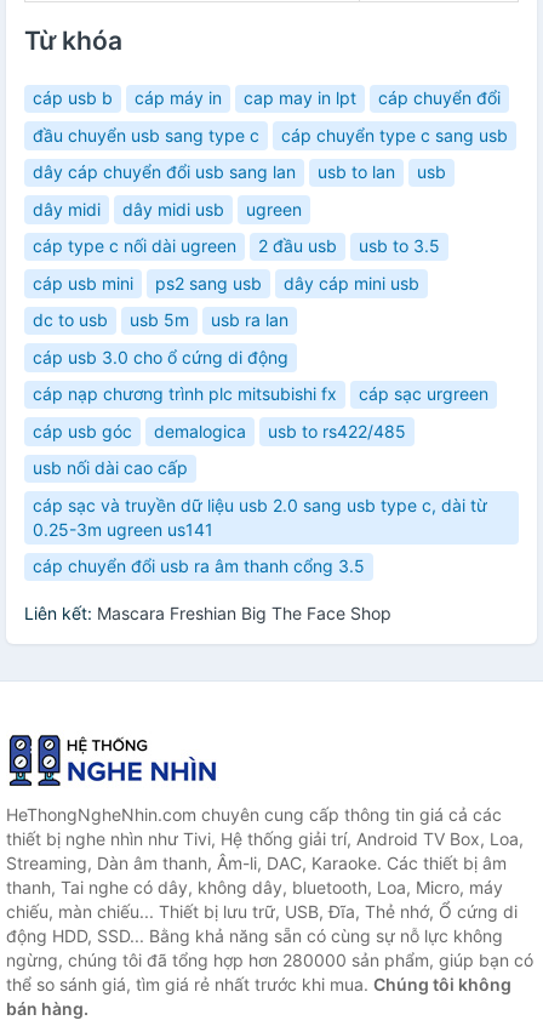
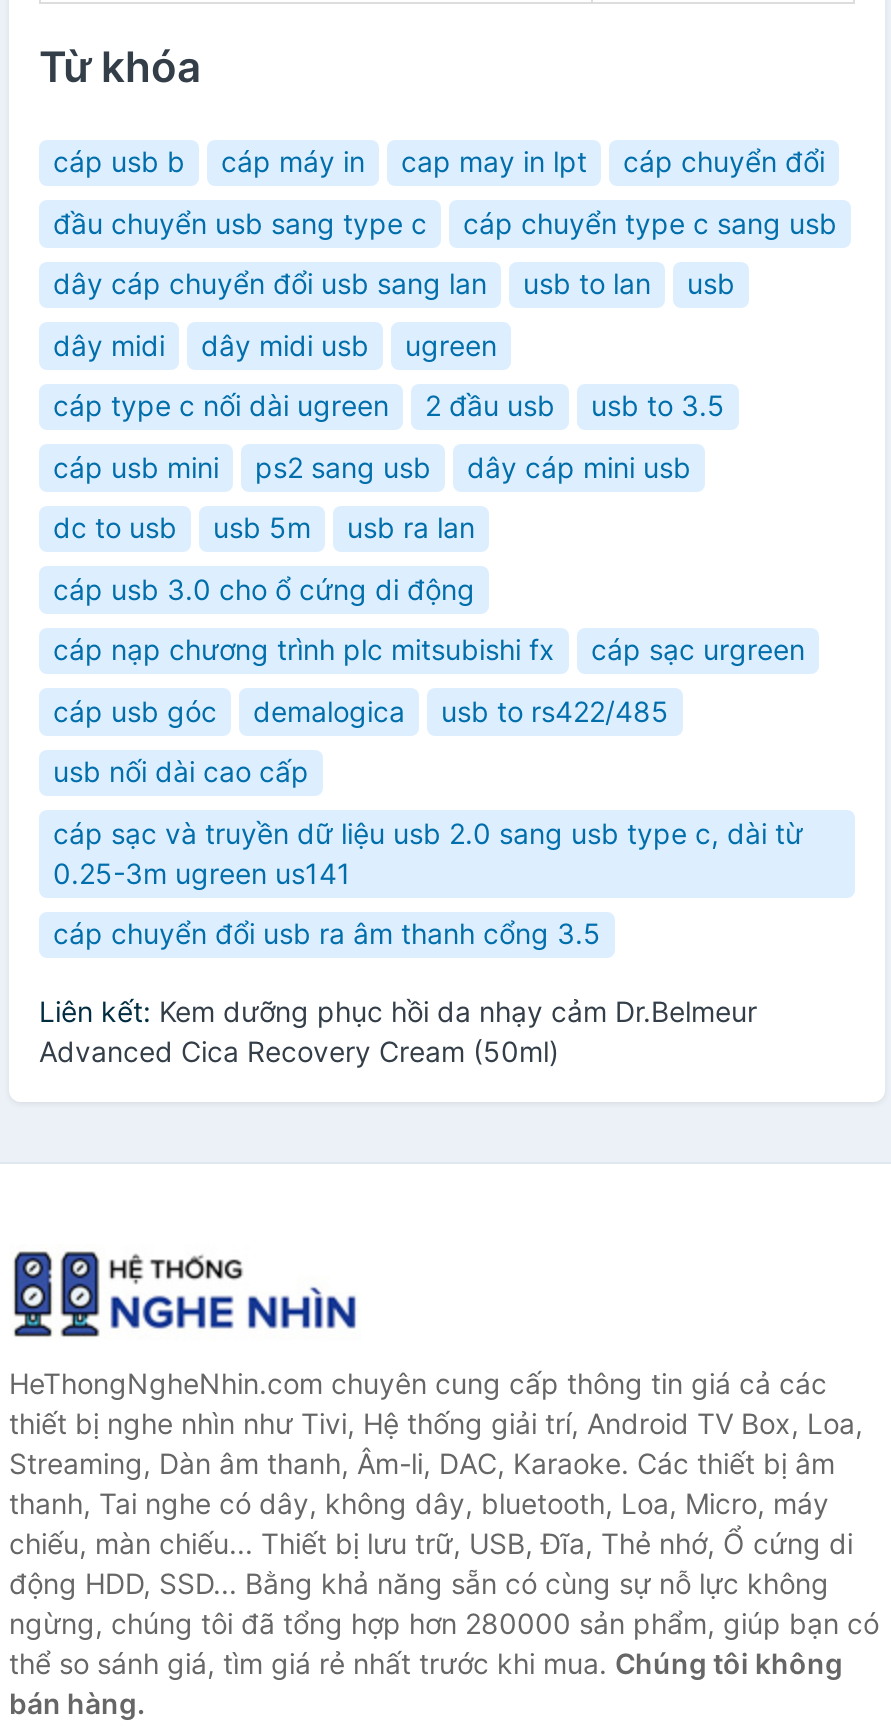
[24,603,391,624] Liên kết: Mascara Freshian Big The Face Shop -> [39,994,757,1068] Liên kết: Kem dưỡng phục hồi da nhạy cảm Dr.Belmeur | Advanced Cica Recovery Cream (50ml)

